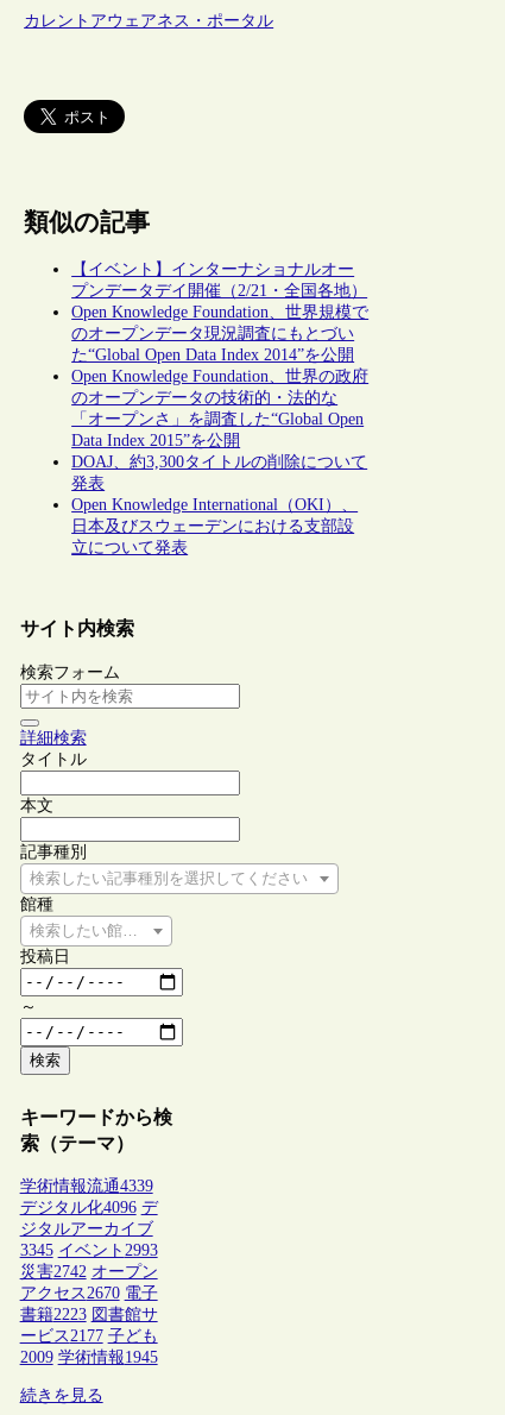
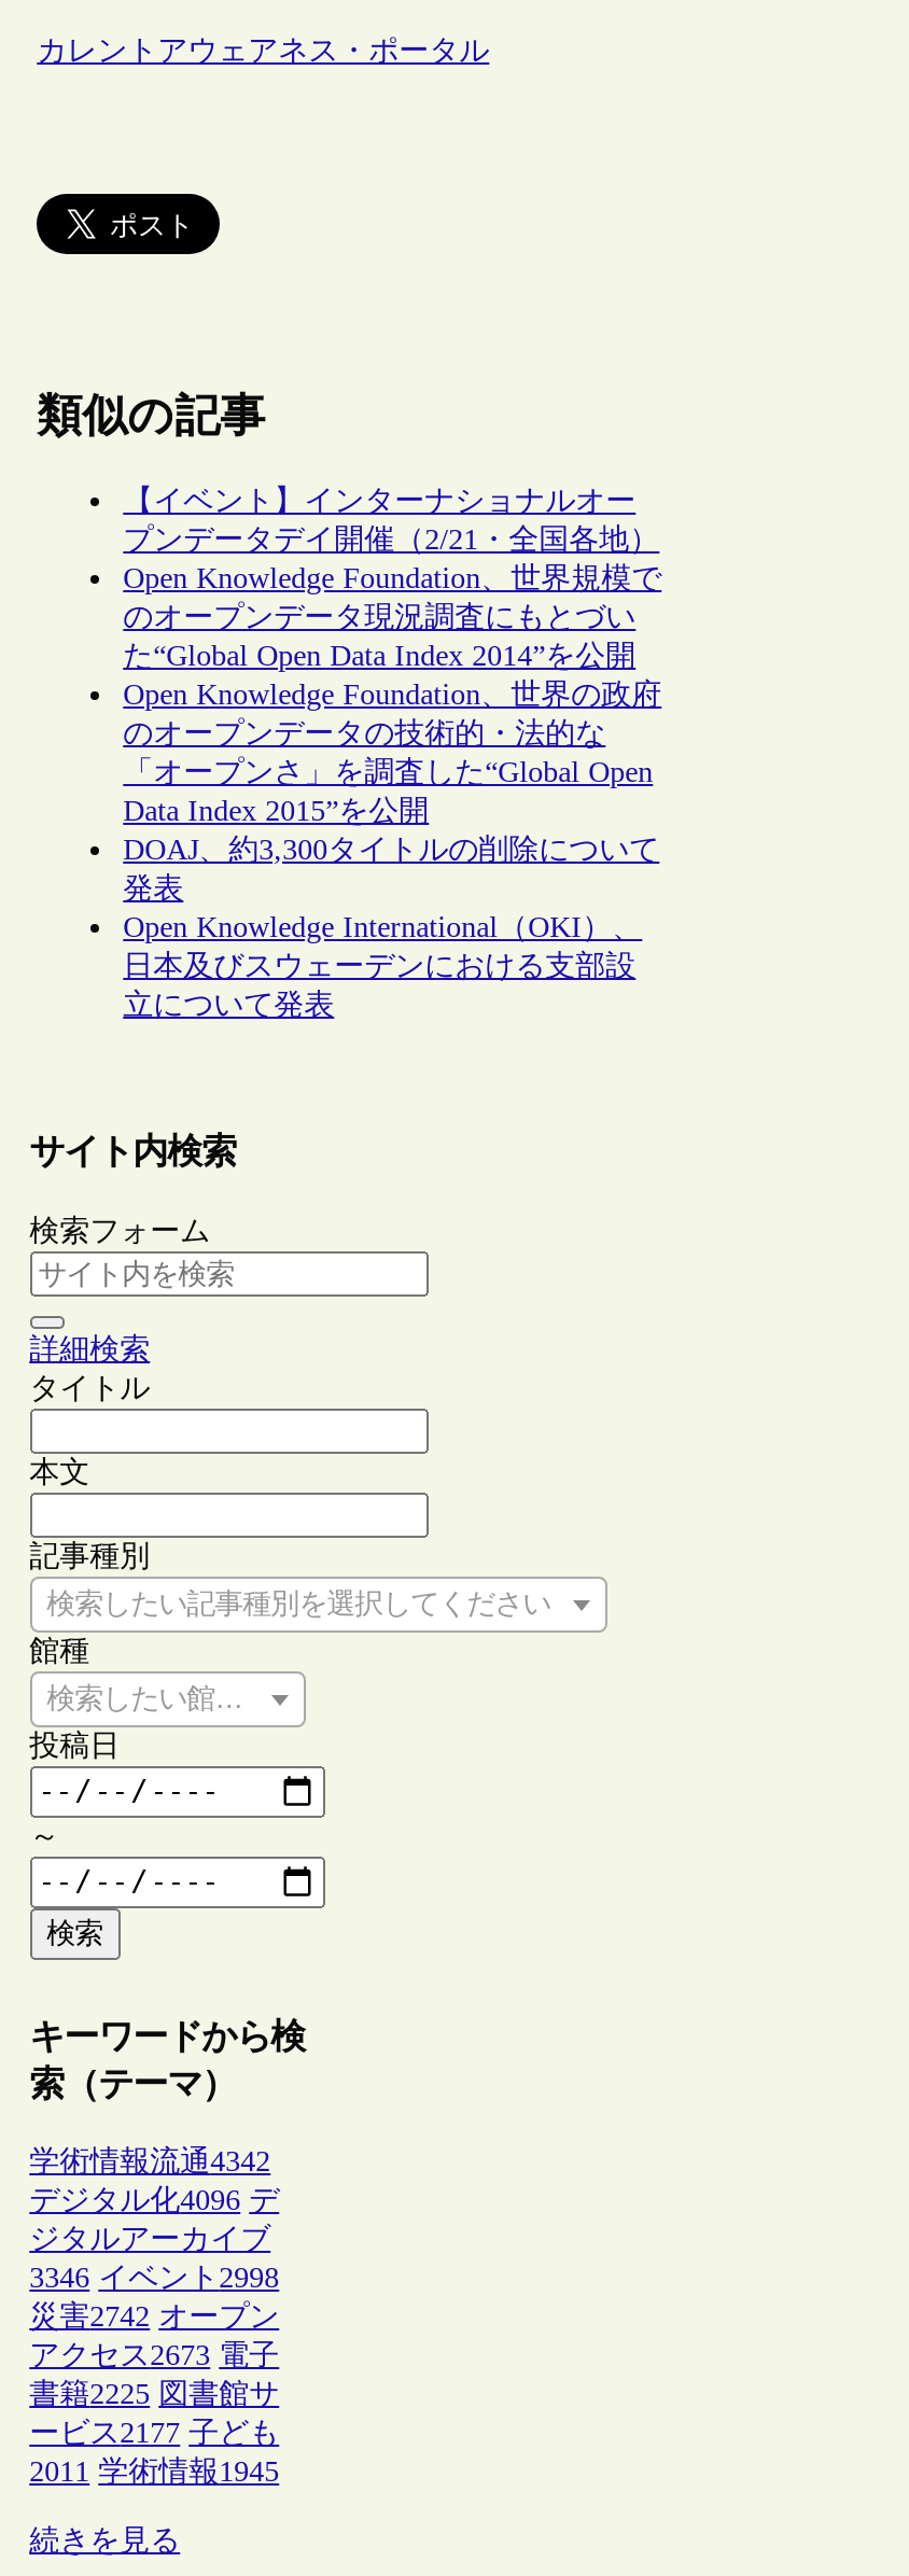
[20,1178,153,1195] 学術情報流通4339 -> [29,2146,271,2178] 学術情報流通4342
[20,1242,158,1260] 3345 イベント2993 -> [29,2262,279,2295] 3346 イベント2998
[20,1285,158,1303] アクセス2670 電子 -> [29,2340,279,2372] アクセス2673 電子
[20,1306,158,1324] 書籍2223 図書館サ -> [29,2379,279,2411] 書籍2225 図書館サ
[20,1349,158,1367] 2009 学術情報1945 -> [29,2456,279,2489] 2011 学術情報1945

